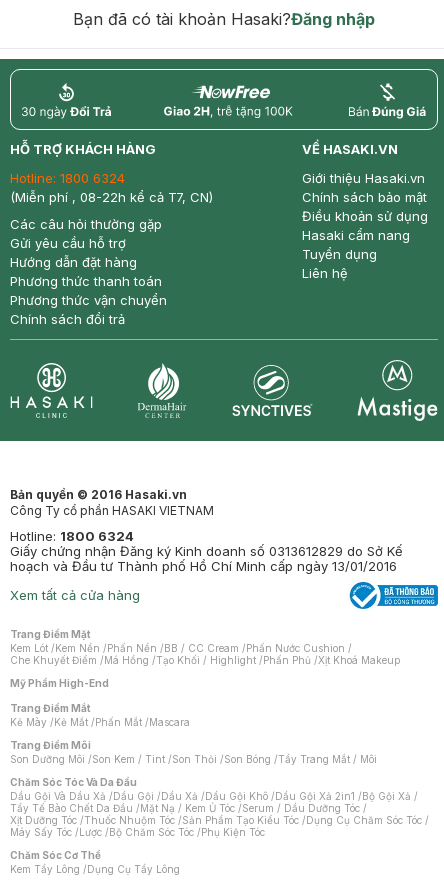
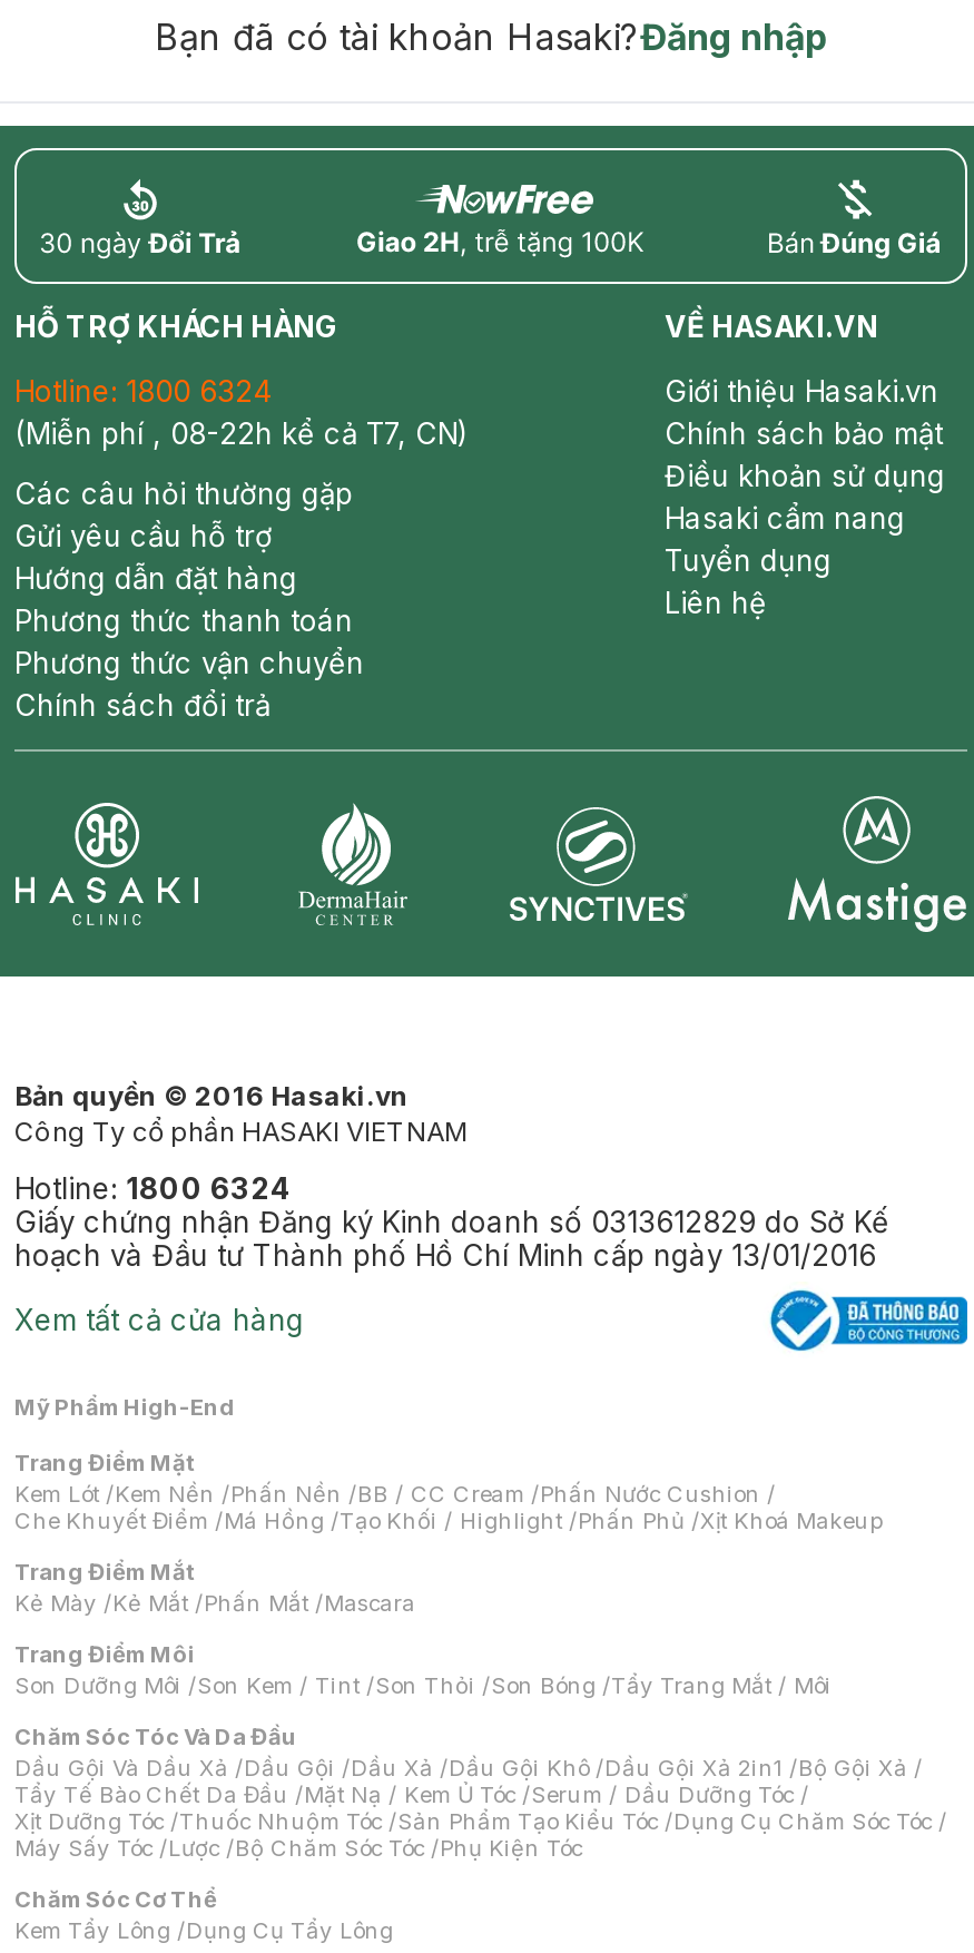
moved [10,628,400,666] -> [14,1449,883,1533]: Trang Điểm Mặt | Kem Lót /Kem Nền /Phấn Nền /BB / CC Cream /Phấn Nước Cushion / | Che Khuyết Điểm /Má Hồng /Tạo Khối / Highlight /Phấn Phủ /Xịt Khoá Makeup
moved [10,677,109,689] -> [14,1393,235,1420]: Mỹ Phẩm High-End

